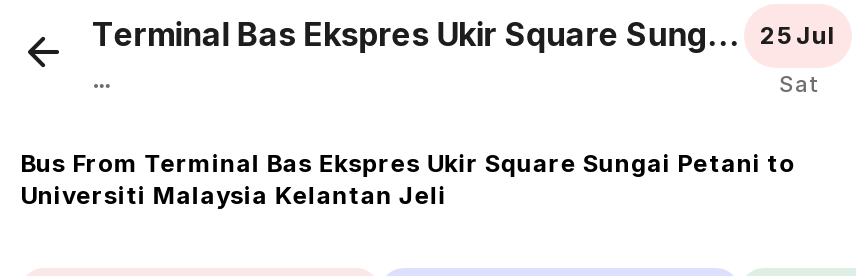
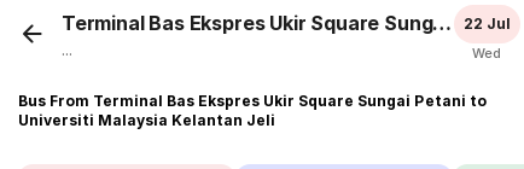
[760,20,836,50] 25 Jul -> [464,14,511,33] 22 Jul
[779,70,817,98] Sat -> [473,45,502,62] Wed

